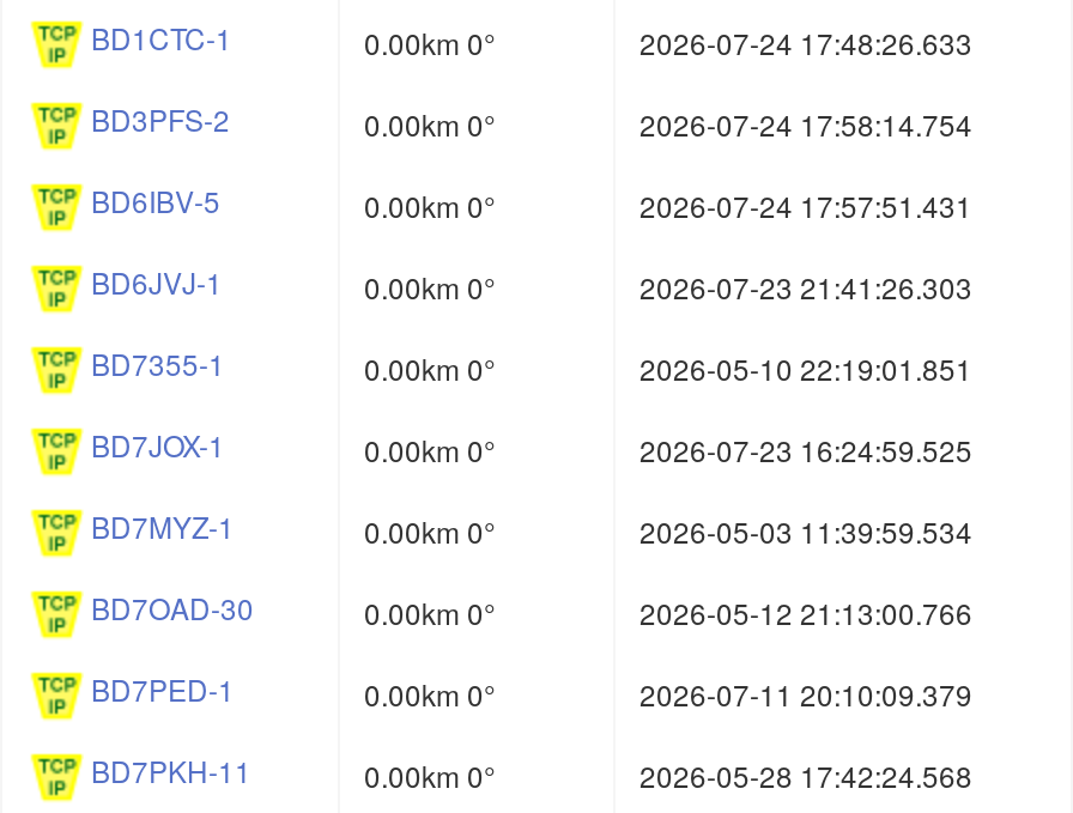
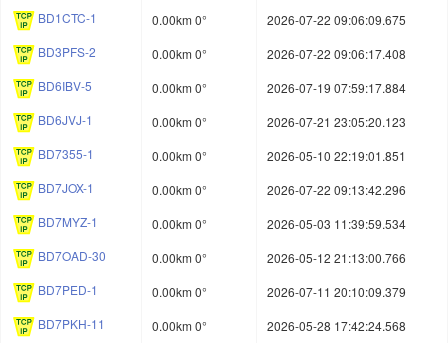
[639,22,972,62] 2026-07-24 17:48:26.633 -> [267,11,406,28] 2026-07-22 09:06:09.675
[639,103,972,144] 2026-07-24 17:58:14.754 -> [267,45,406,62] 2026-07-22 09:06:17.408
[639,184,972,225] 2026-07-24 17:57:51.431 -> [267,79,406,96] 2026-07-19 07:59:17.884
[639,266,972,307] 2026-07-23 21:41:26.303 -> [267,113,406,130] 2026-07-21 23:05:20.123
[639,429,972,469] 2026-07-23 16:24:59.525 -> [267,181,406,198] 2026-07-22 09:13:42.296

